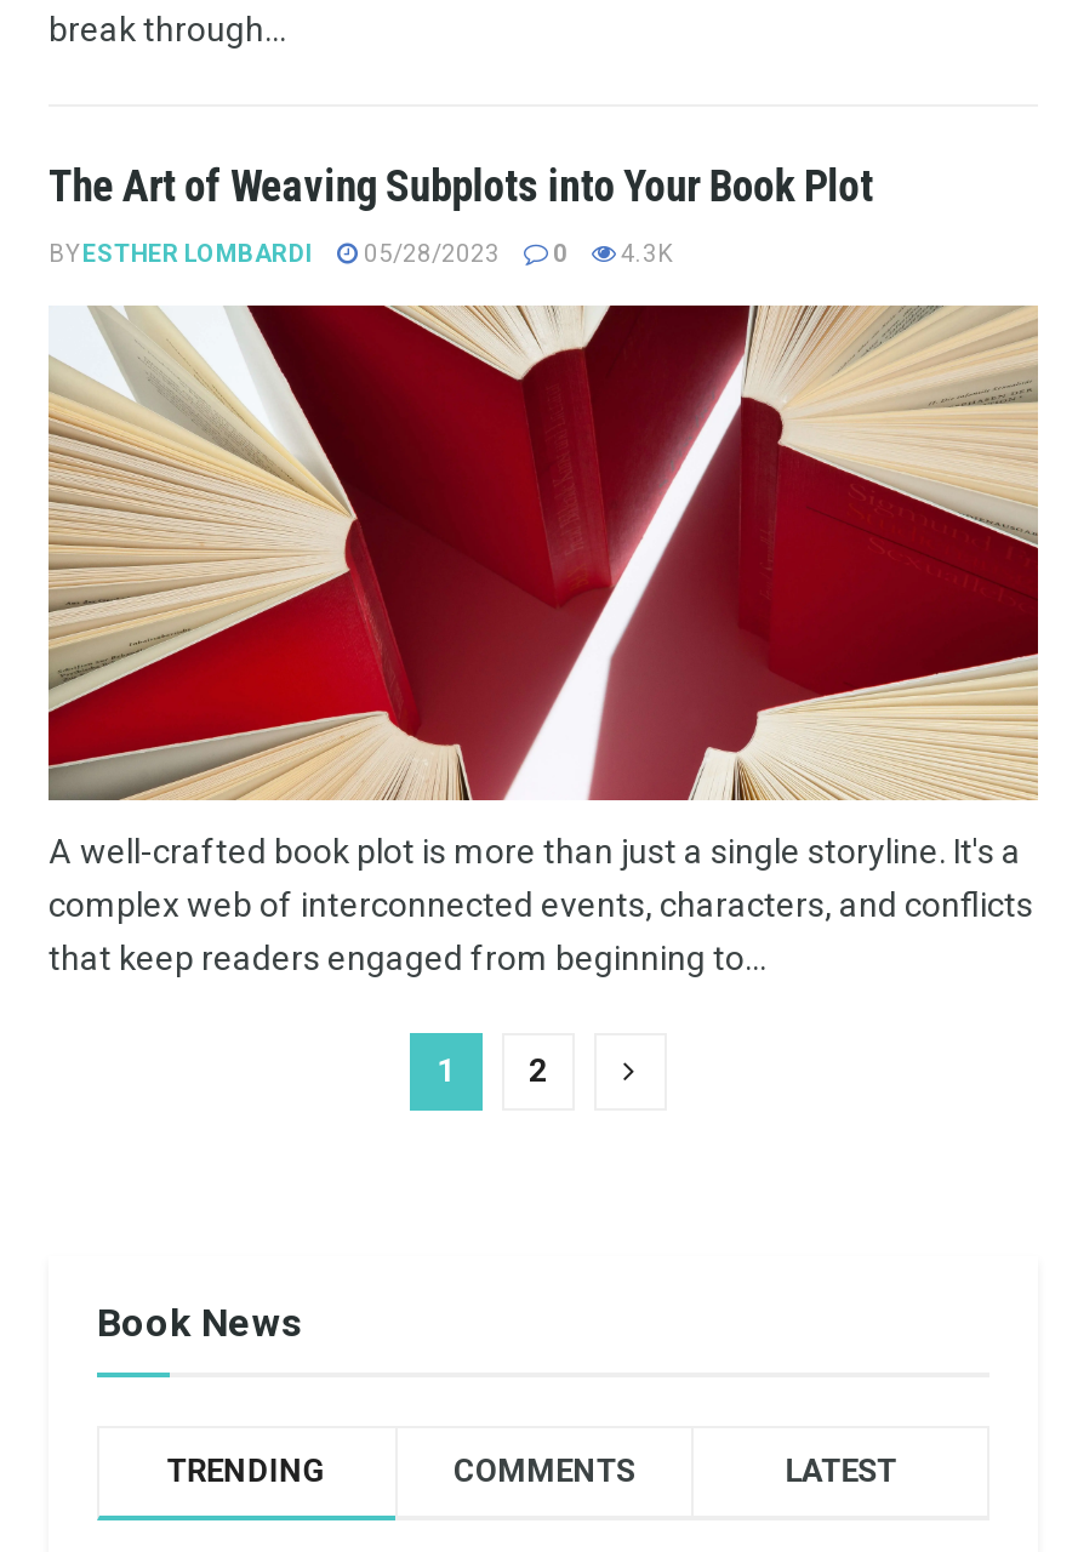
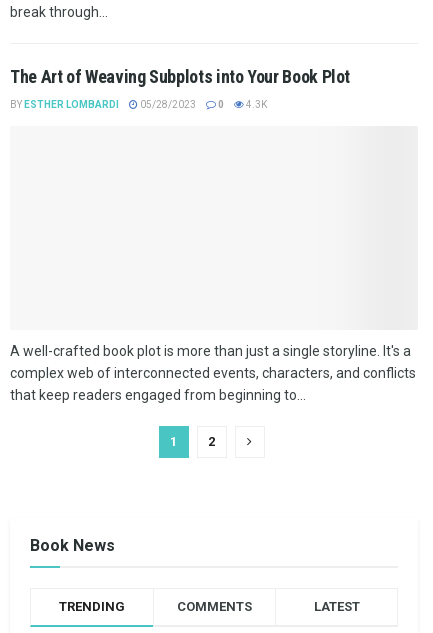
[46,303,1040,803] [image] -> none

